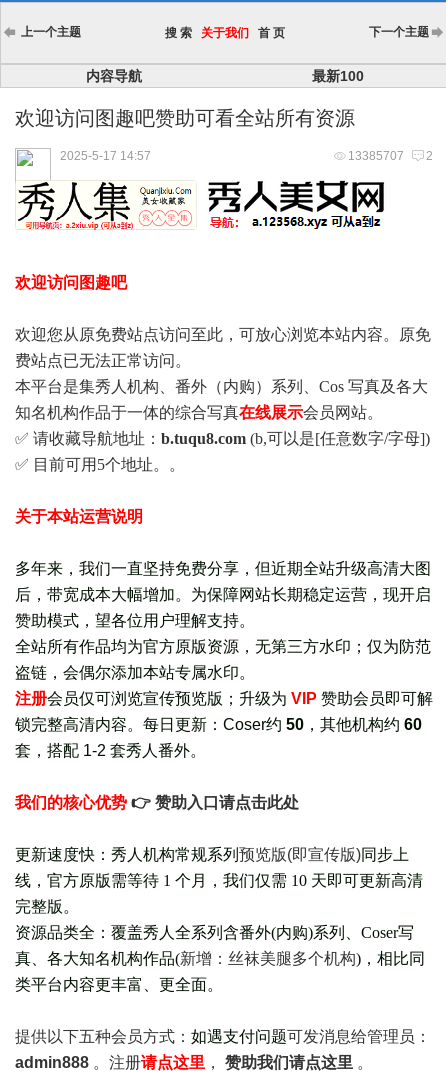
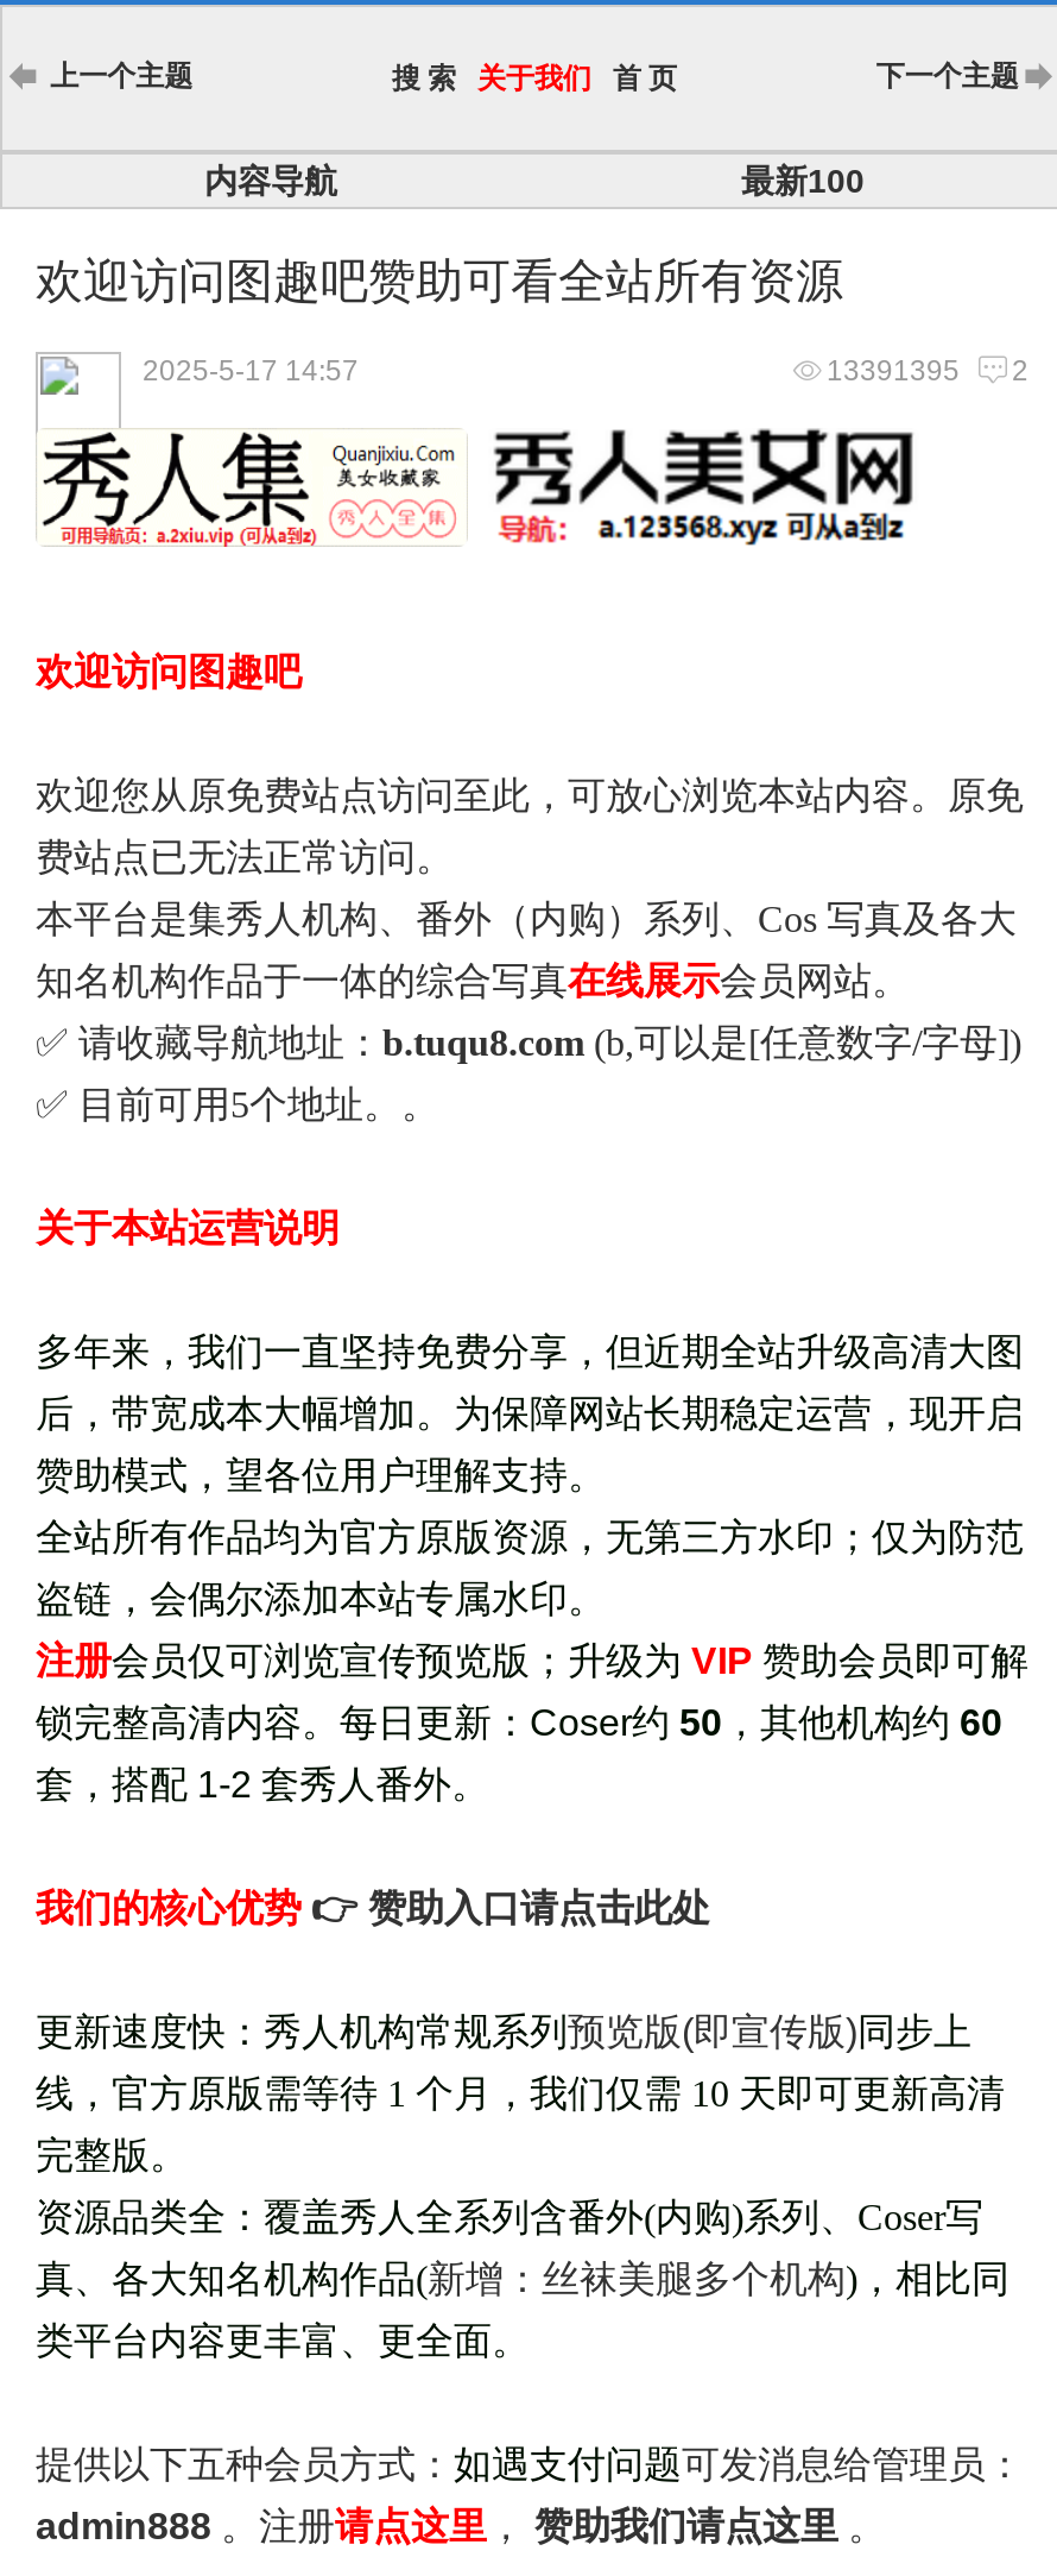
[348,149,433,163] 13385707 2 -> [827,354,1028,388] 13391395 2

